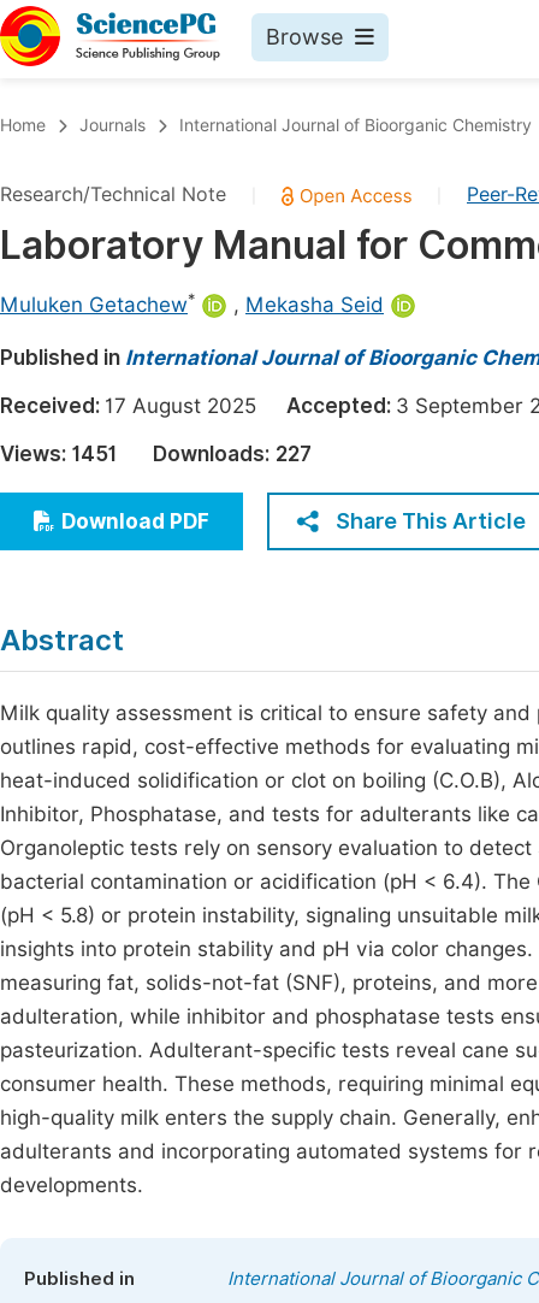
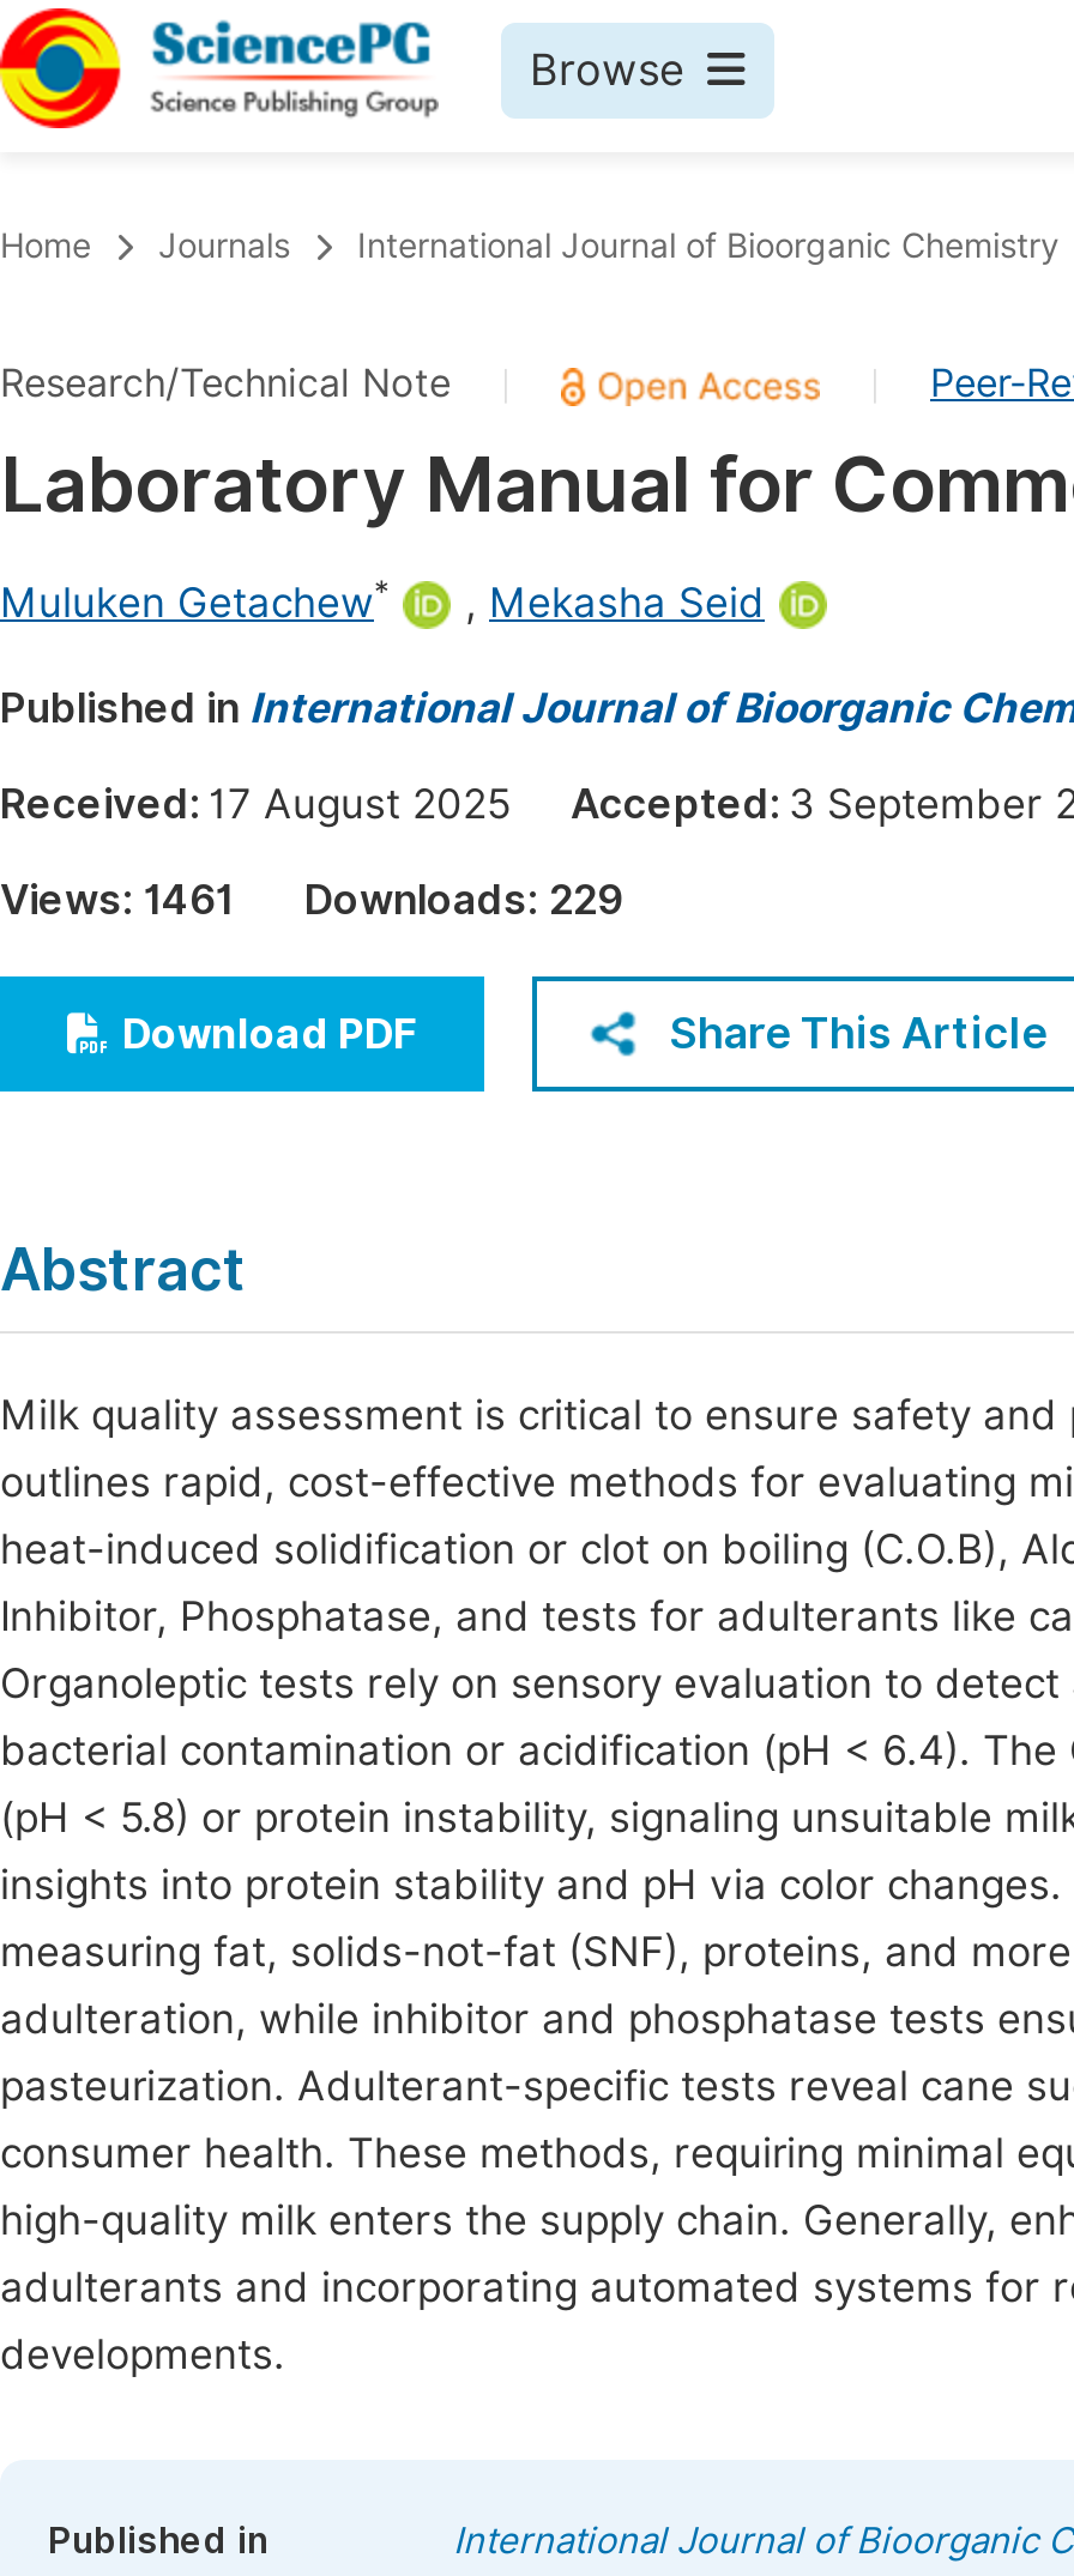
[0,442,117,466] Views: 1451 -> [0,876,233,924] Views: 1461
[153,442,312,466] Downloads: 227 -> [304,876,623,924] Downloads: 229

